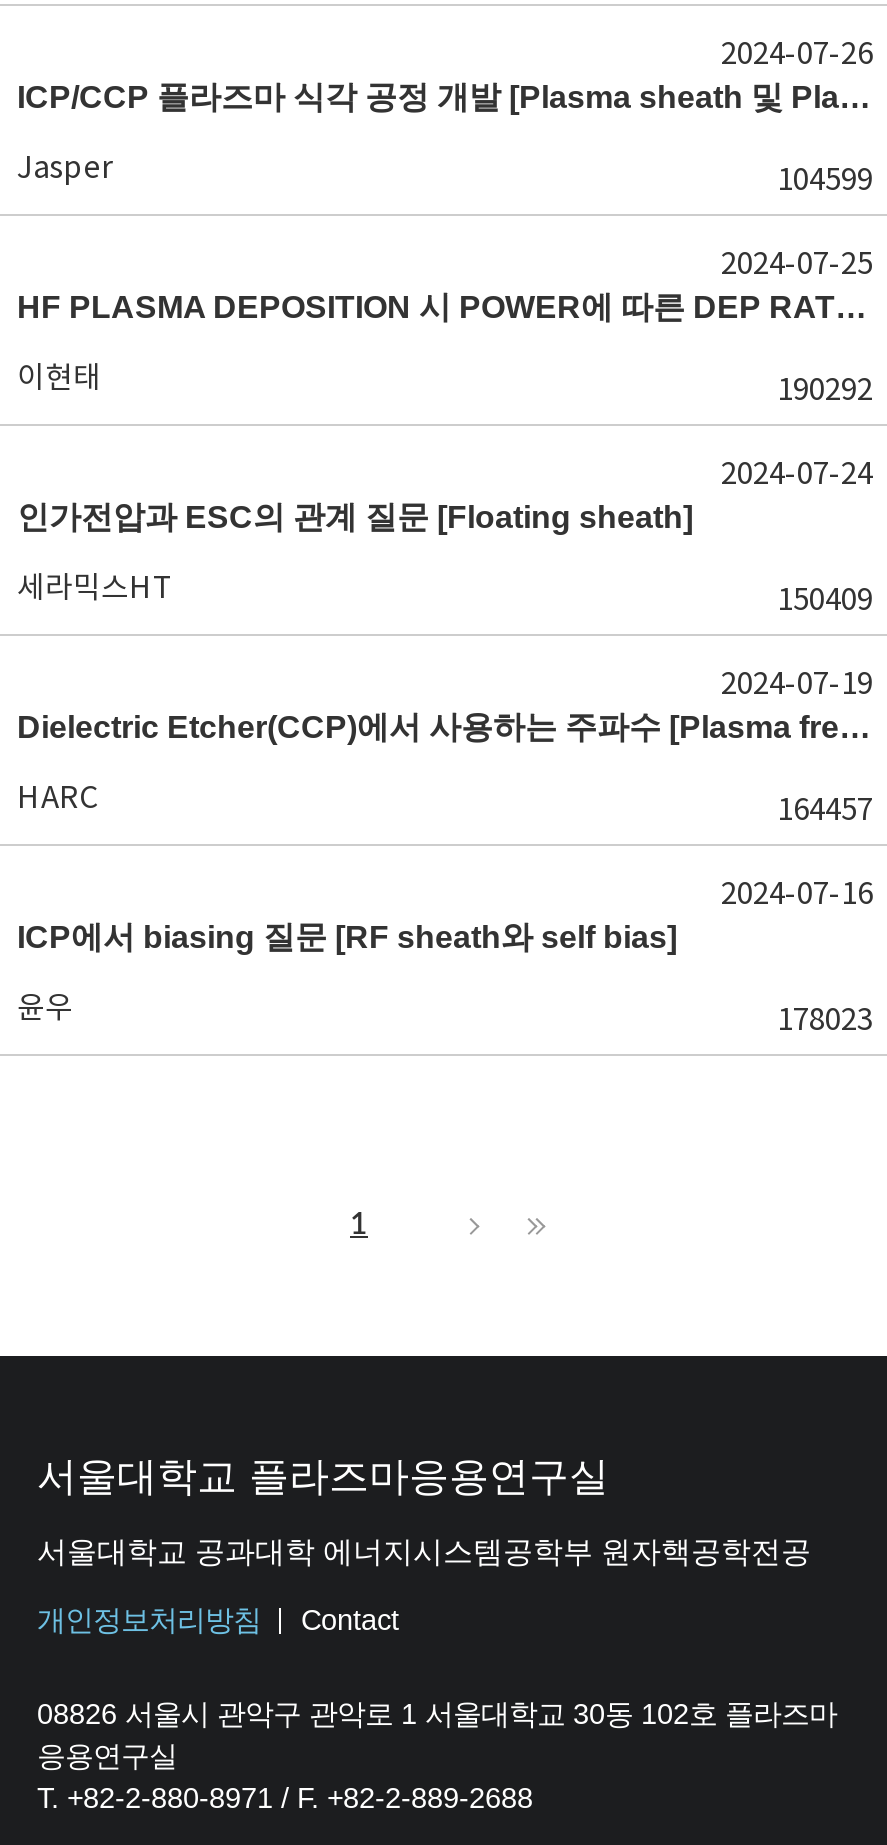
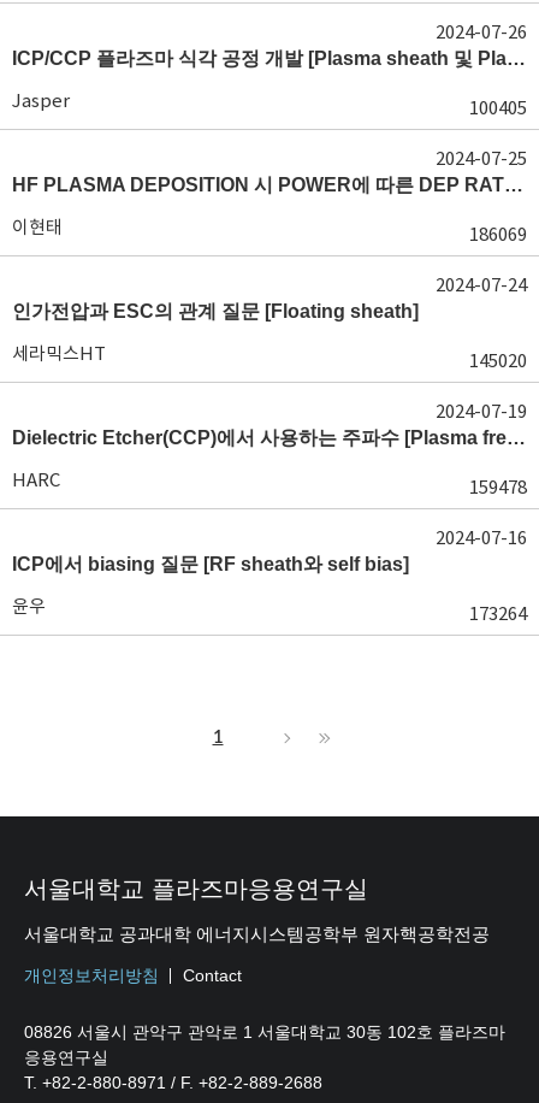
[777,160,873,198] 104599 -> [469,96,527,119] 100405
[777,370,873,408] 190292 -> [469,223,527,245] 186069
[777,580,873,618] 150409 -> [469,349,527,372] 145020
[777,790,873,828] 164457 -> [469,475,527,498] 159478
[777,1000,873,1038] 178023 -> [469,602,527,625] 173264

